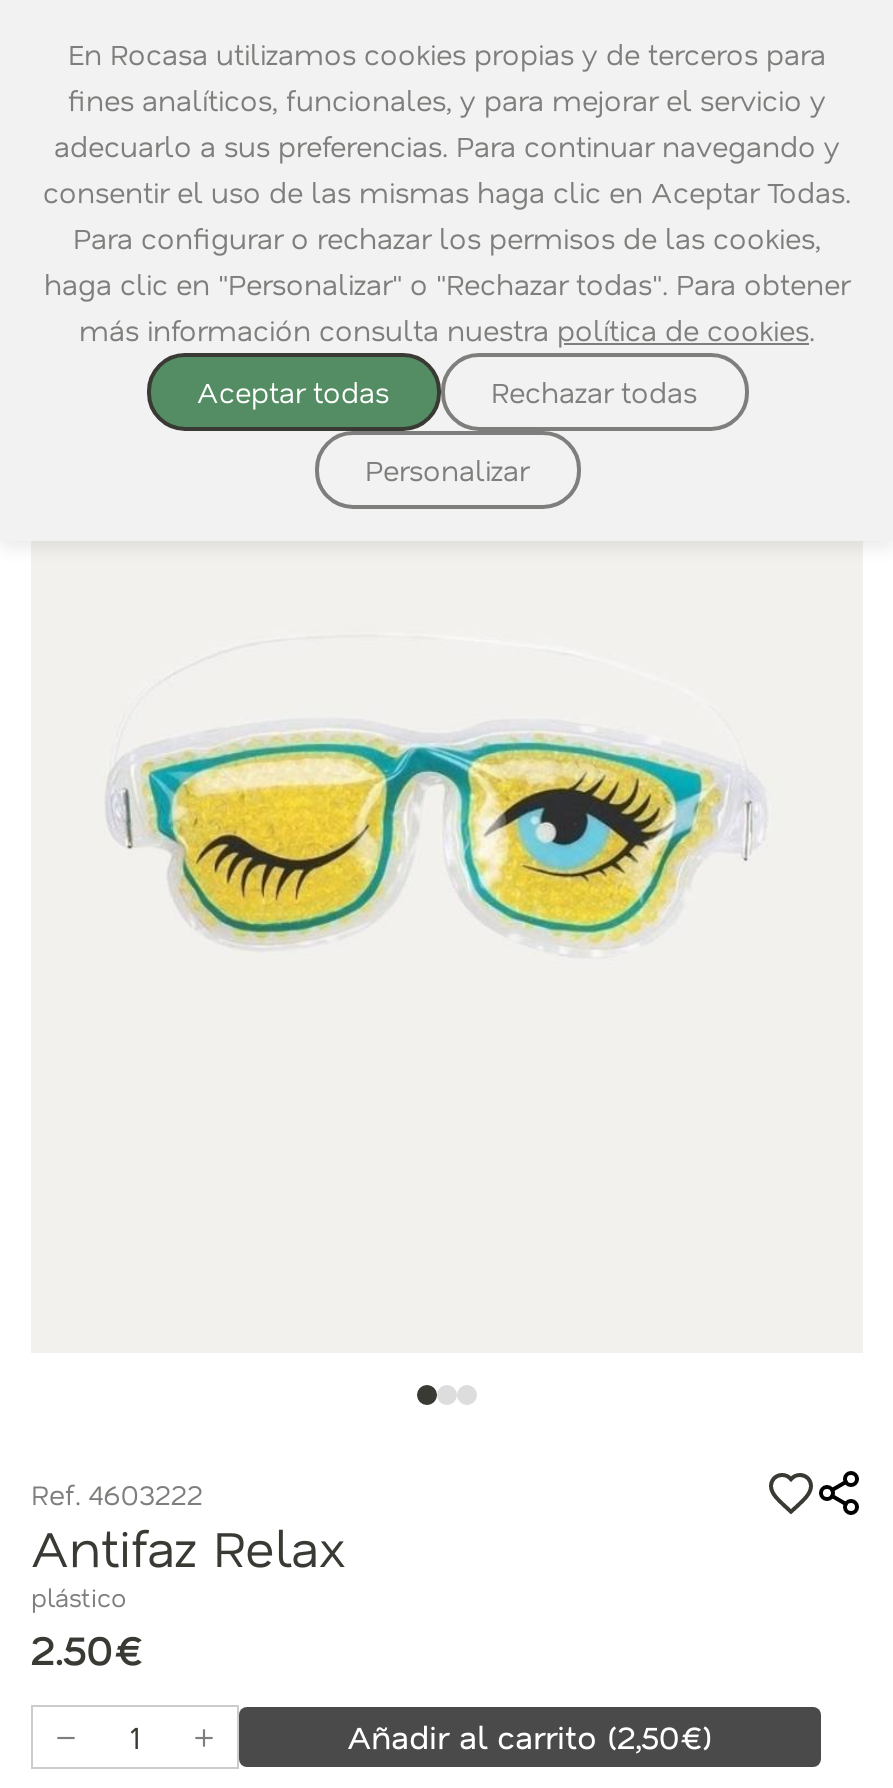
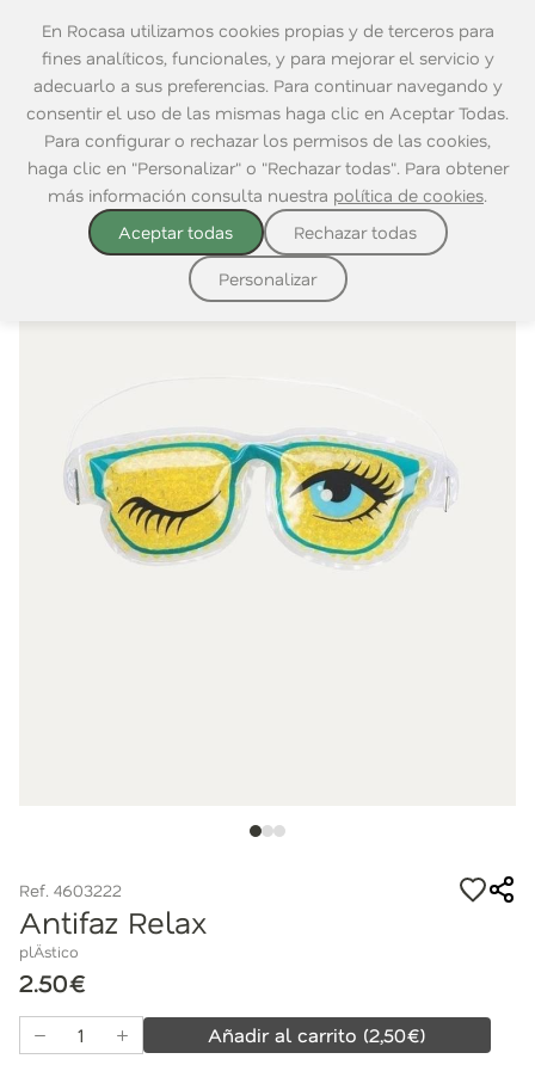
[31,1581,127,1613] plástico -> [19,942,79,961] plÄstico

